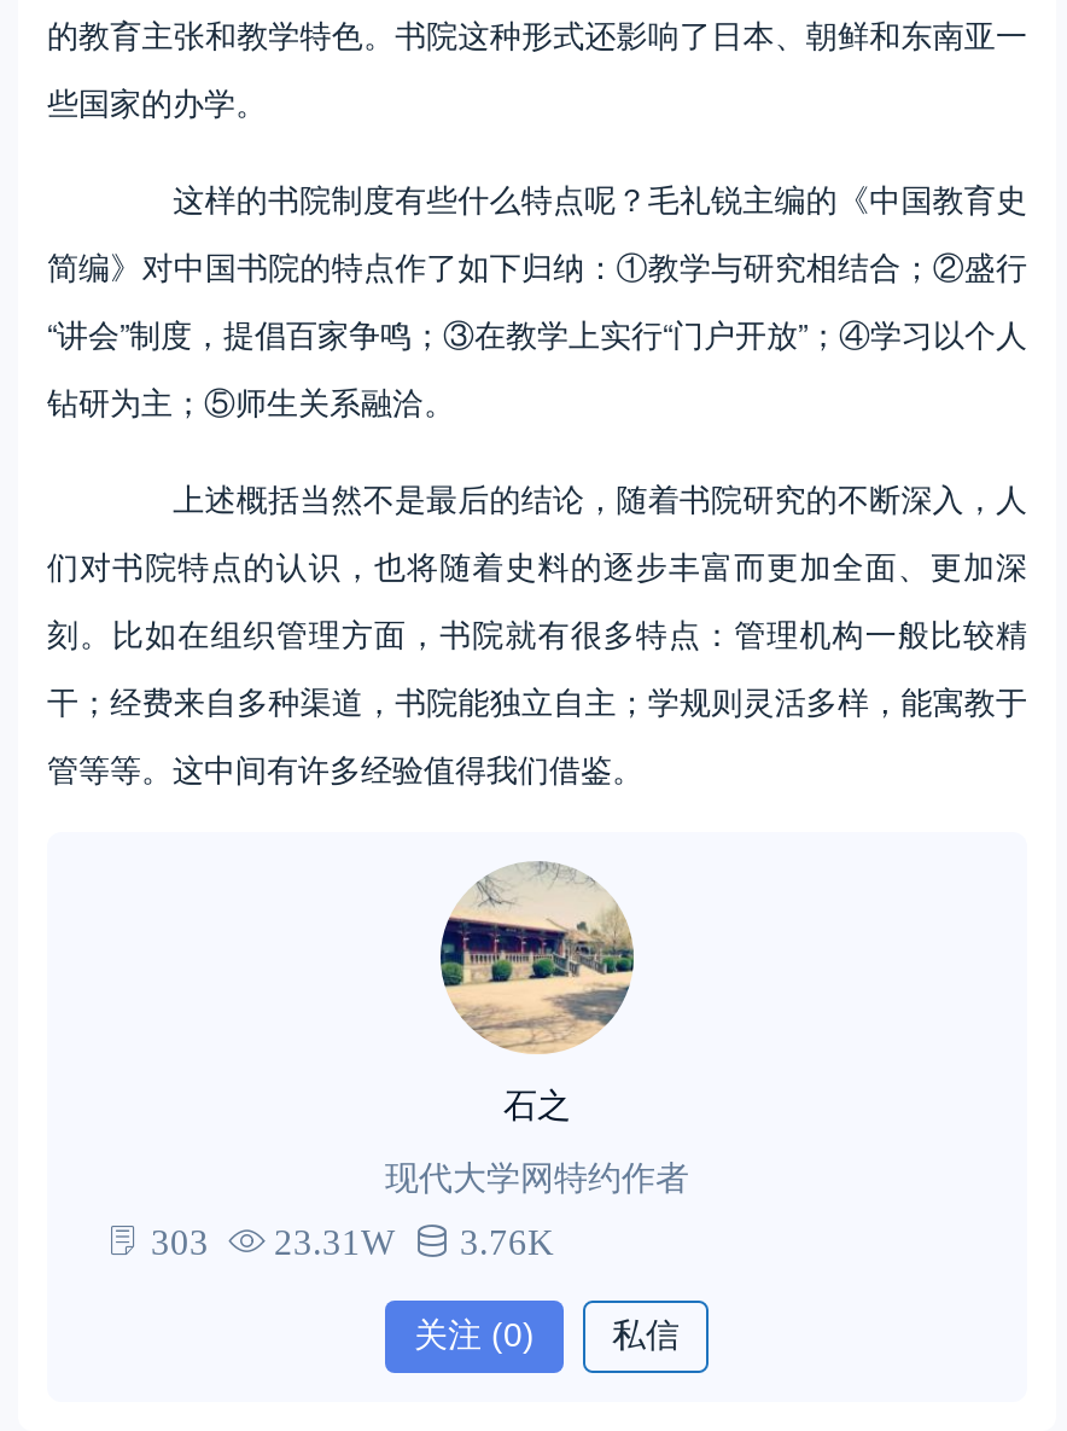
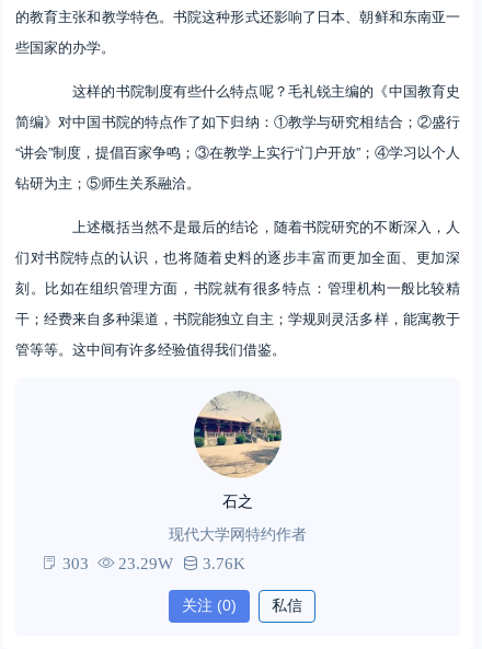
[151,1224,554,1260] 303 23.31W 3.76K -> [62,555,245,571] 303 23.29W 3.76K

